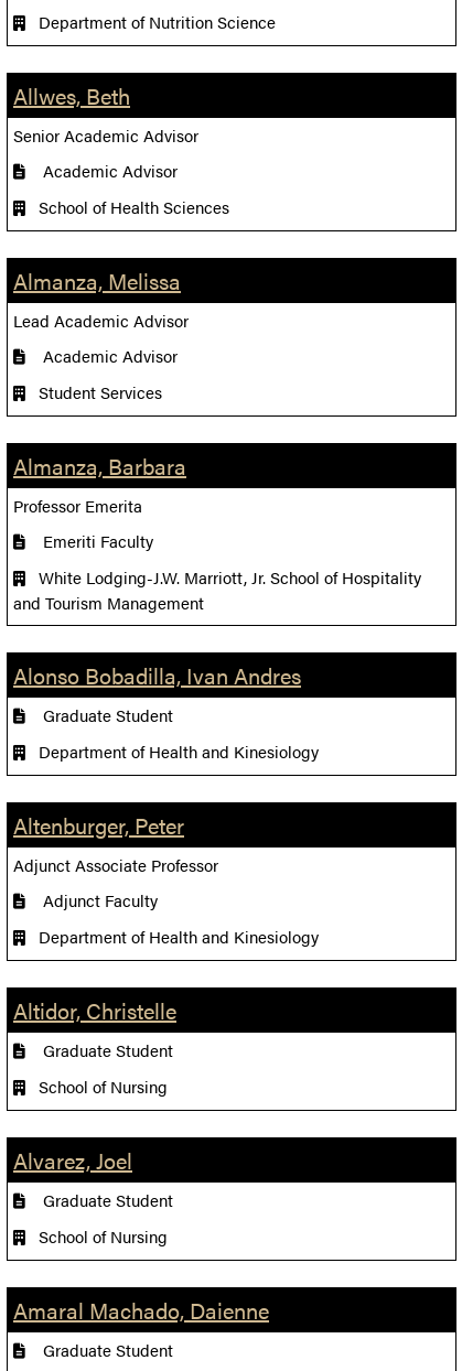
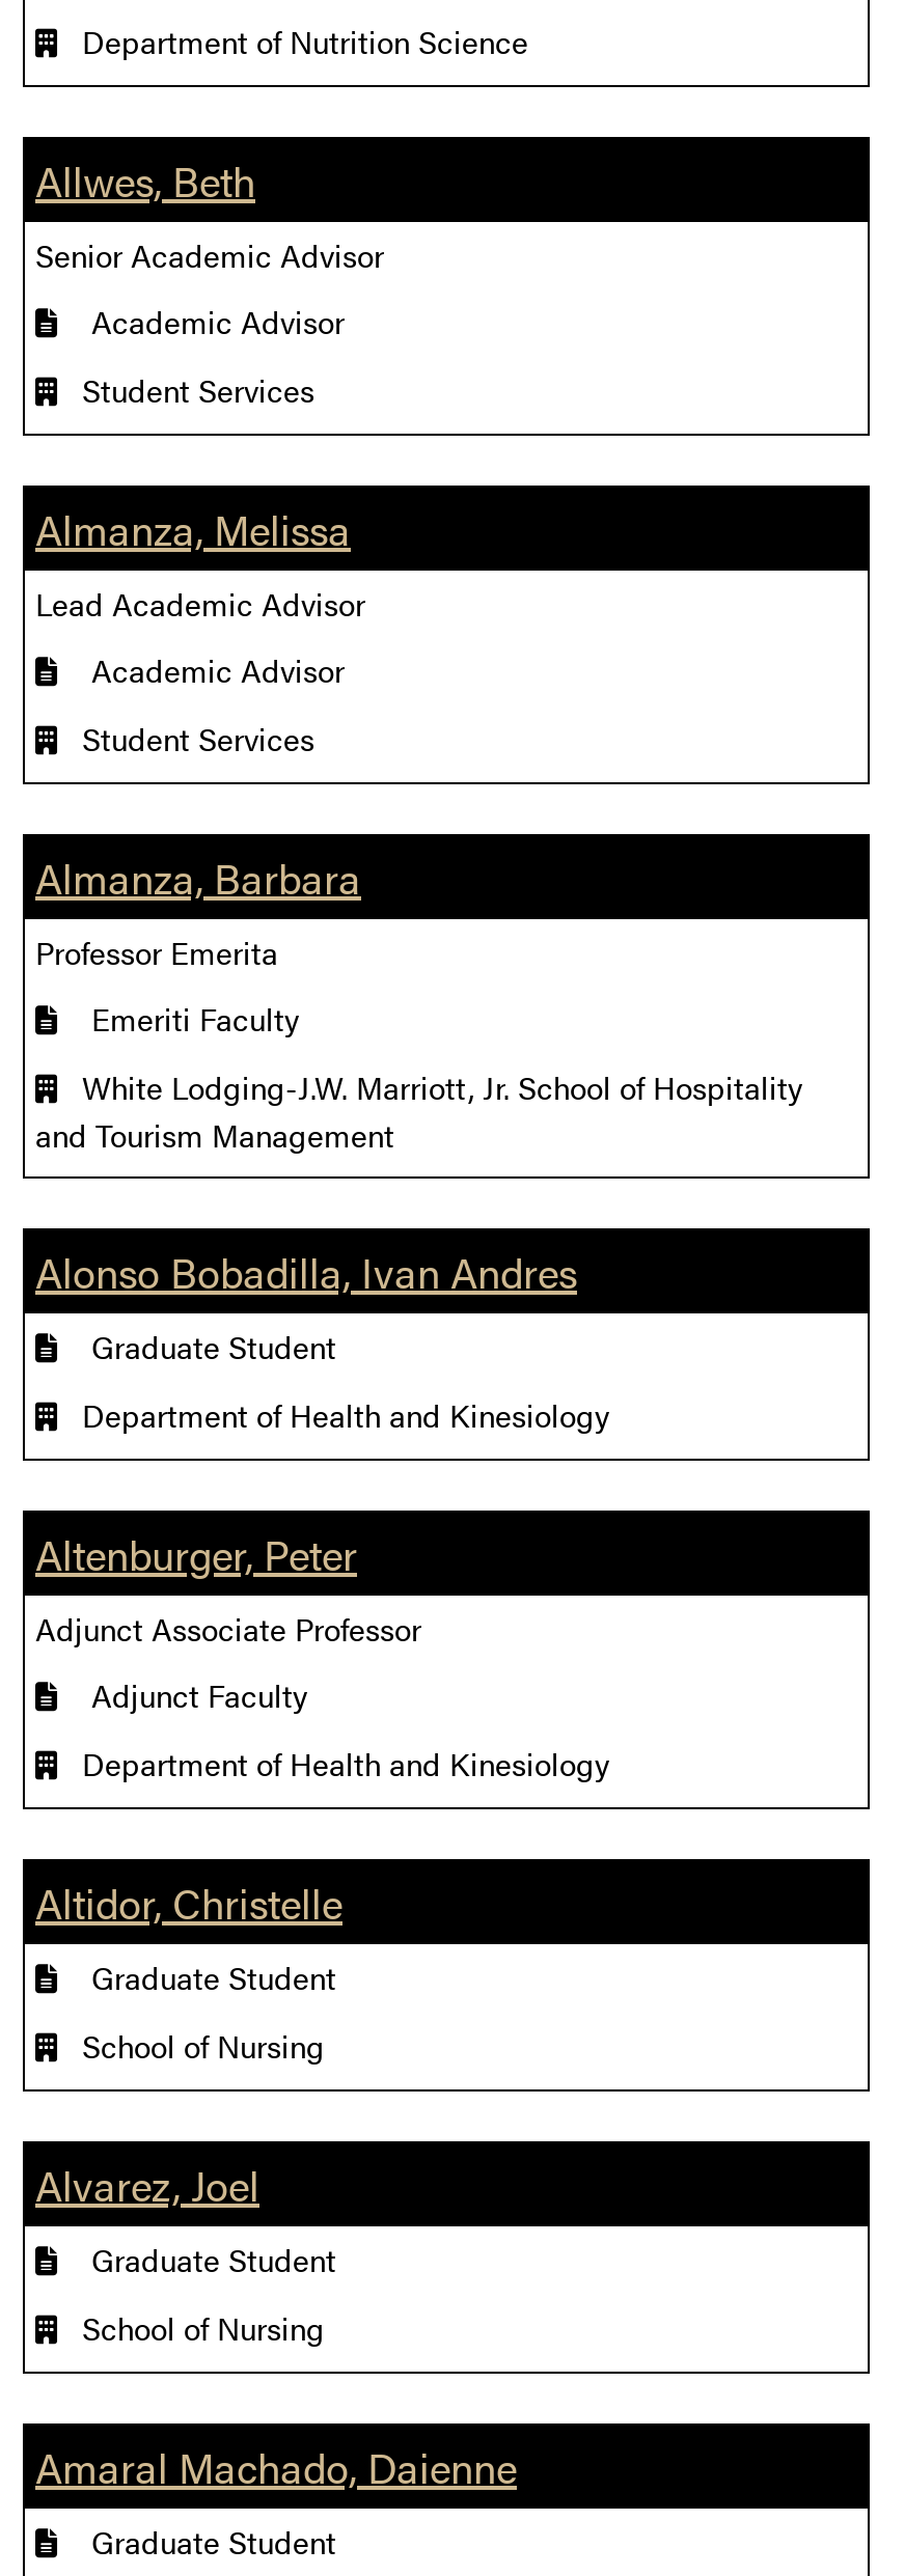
[34,195,229,218] School of Health Sciences -> [74,367,314,411] Student Services

